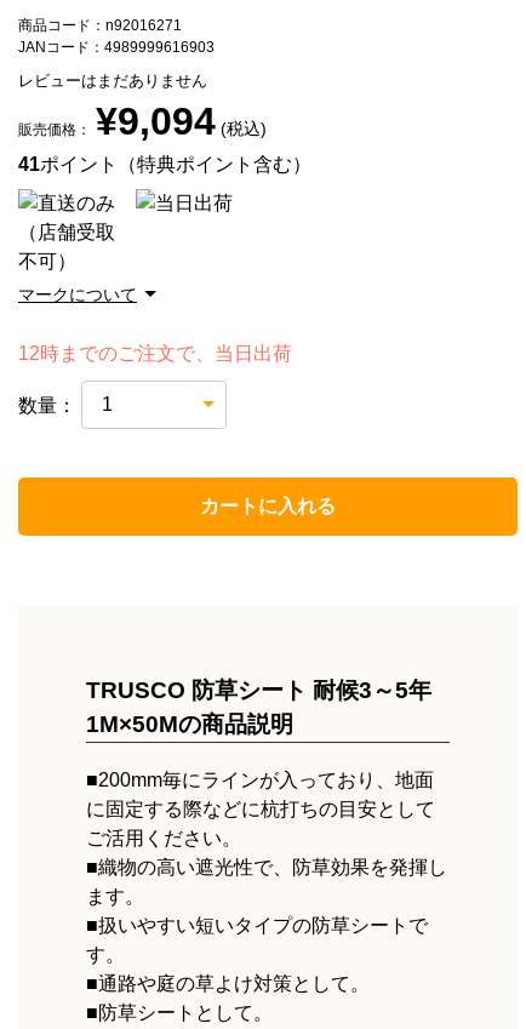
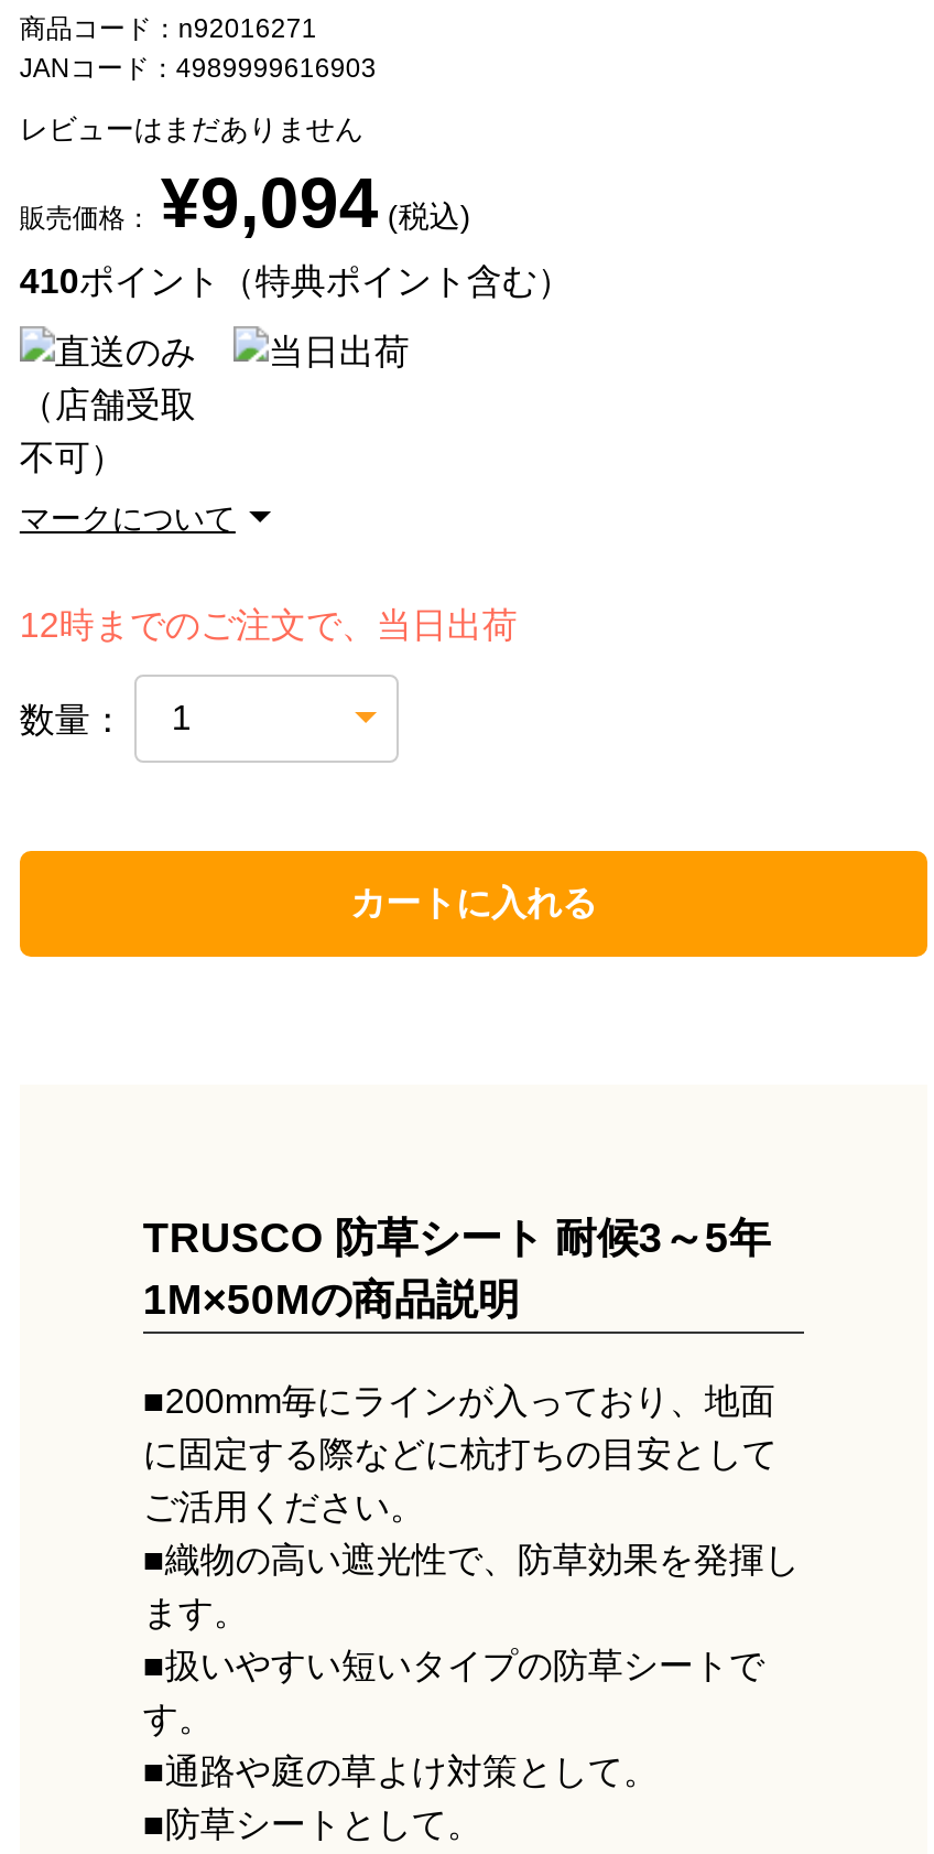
[18,153,311,174] 41ポイント（特典ポイント含む） -> [20,261,573,299] 410ポイント（特典ポイント含む）

